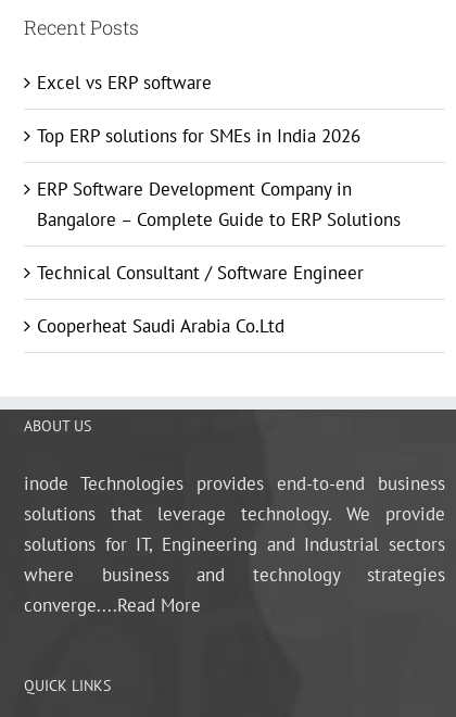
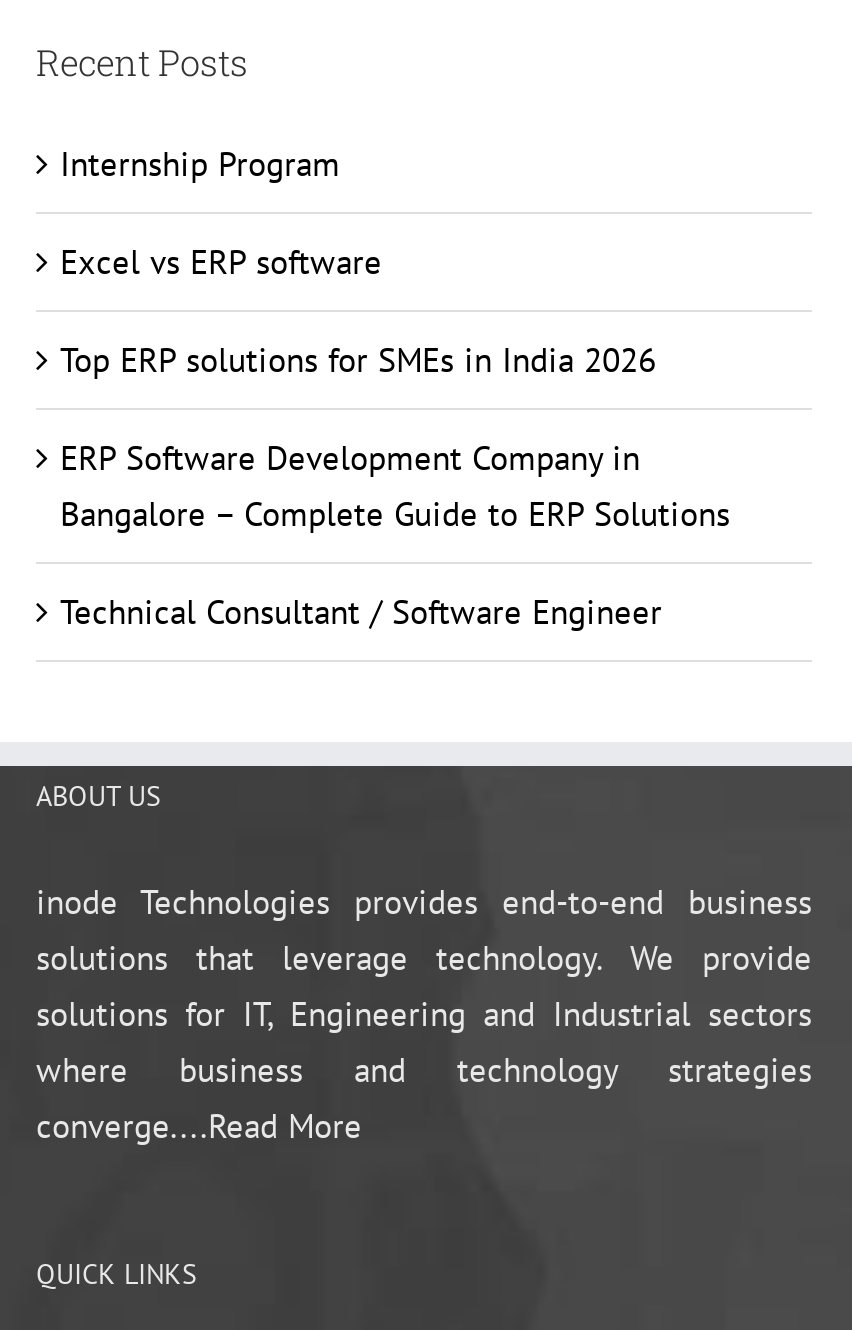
none -> [60,141,340,185] Internship Program
moved [37,70,401,284] -> [60,239,730,633]: Excel vs ERP software | Top ERP solutions for SMEs in India 2026 | ERP Software Development Company in | Bangalore – Complete Guide to ERP Solutions | Technical Consultant / Software Engineer
[37,314,284,337] Cooperheat Saudi Arabia Co.Ltd -> none

